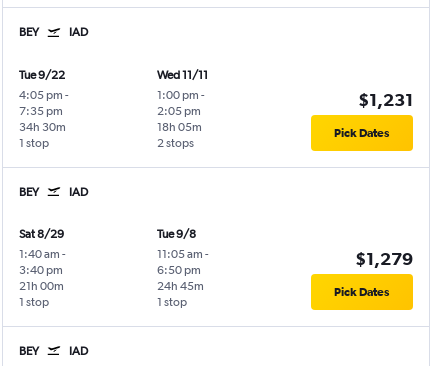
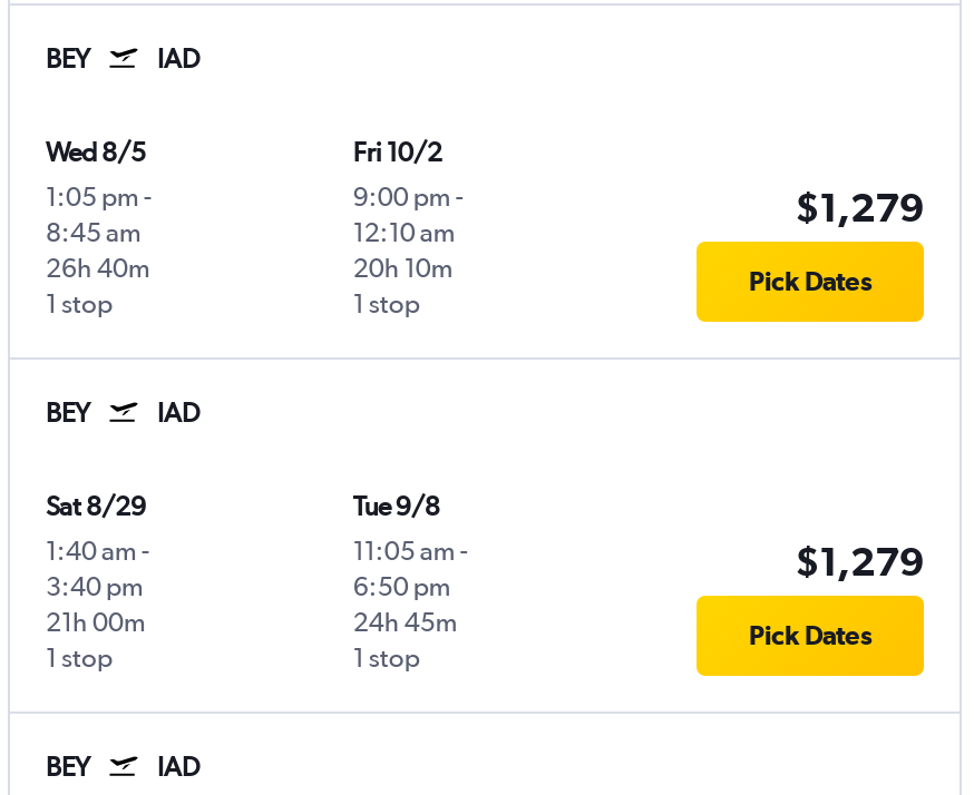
[19,67,69,117] Tue 9/22 | 4:05 pm - | 7:35 pm -> [46,137,153,248] Wed 8/5 | 1:05 pm - | 8:45 am
[157,67,208,117] Wed 11/11 | 1:00 pm - | 2:05 pm -> [353,137,464,248] Fri 10/2 | 9:00 pm - | 12:10 am
[358,88,413,108] $1,231 -> [795,184,924,228] $1,279
[19,119,66,133] 34h 30m -> [46,253,150,284] 26h 40m
[157,119,202,133] 18h 05m -> [353,253,453,284] 20h 10m
[157,135,194,149] 2 stops -> [353,288,420,320] 1 stop

